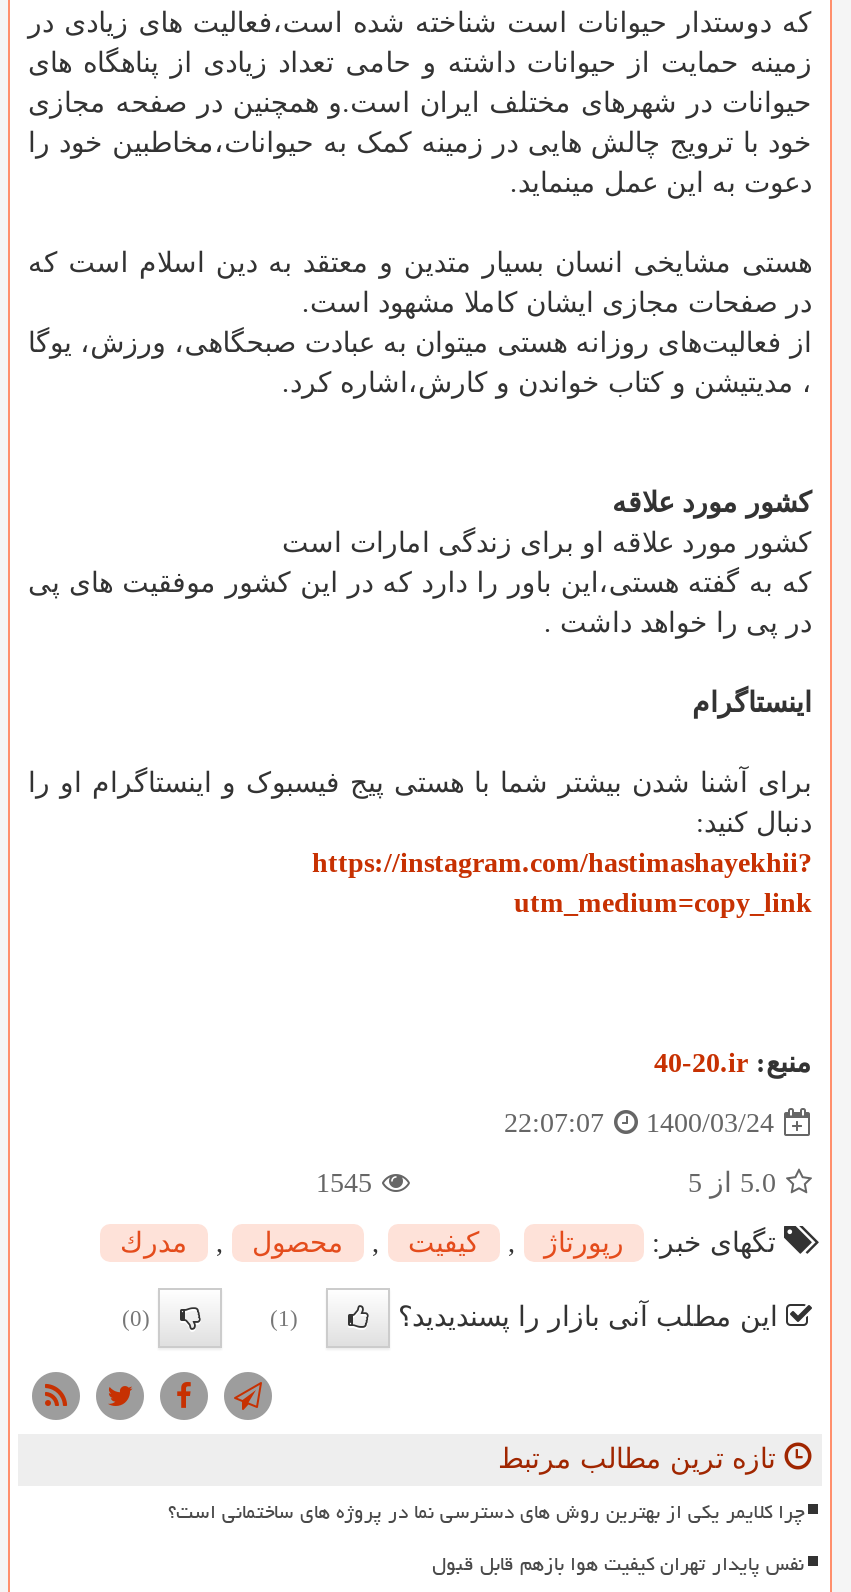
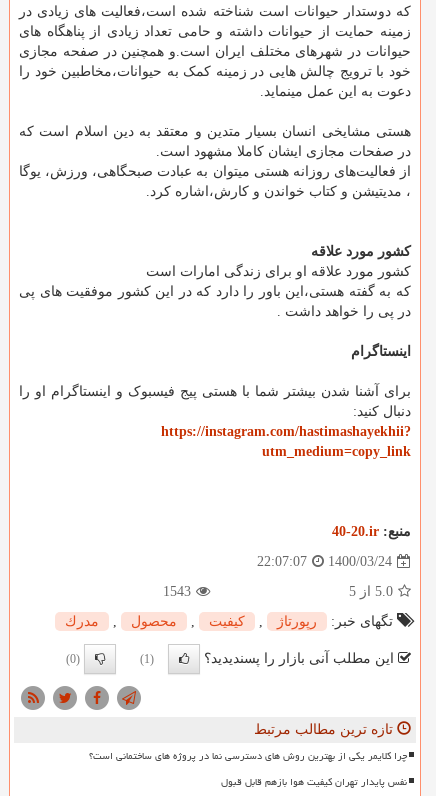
[316,1169,372,1199] 1545 -> [163,584,191,599] 1543

